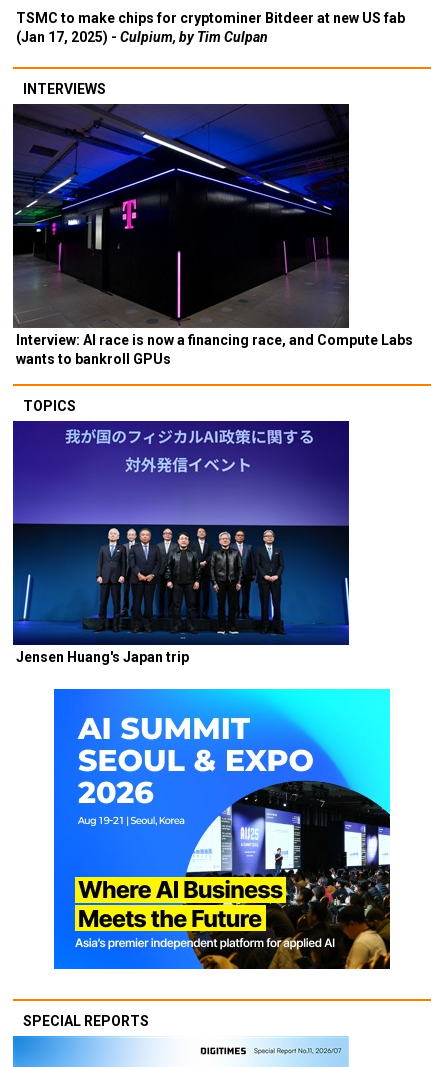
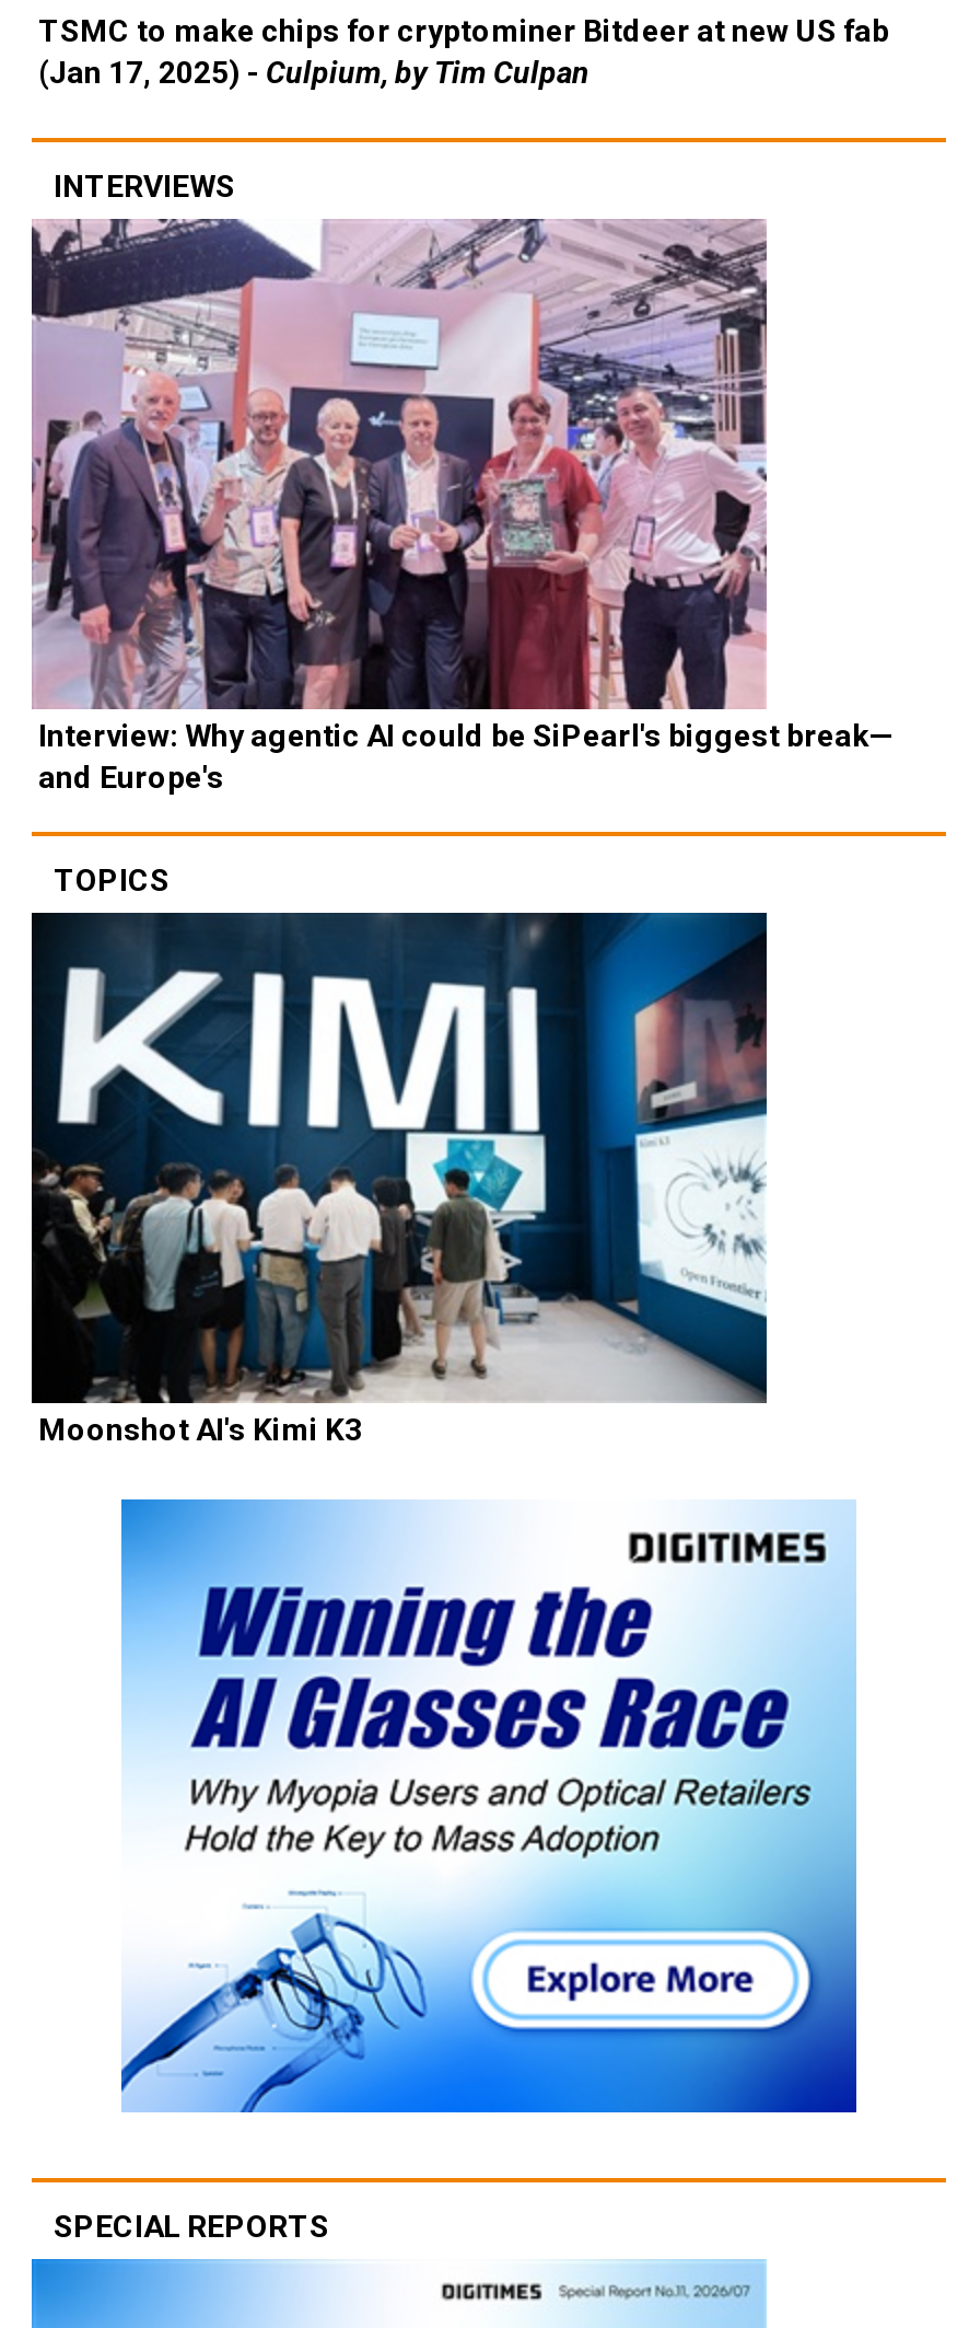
[12,103,413,367] [image] | Interview: AI race is now a financing race, and Compute Labs | wants to bankroll GPUs -> [30,218,894,795] [image] | Interview: Why agentic AI could be SiPearl's biggest break— | and Europe's
[12,420,350,665] [image] | Jensen Huang's Japan trip -> [30,910,769,1447] [image] | Moonshot AI's Kimi K3
[53,688,391,970] [image] -> [121,1498,859,2116] [image]

